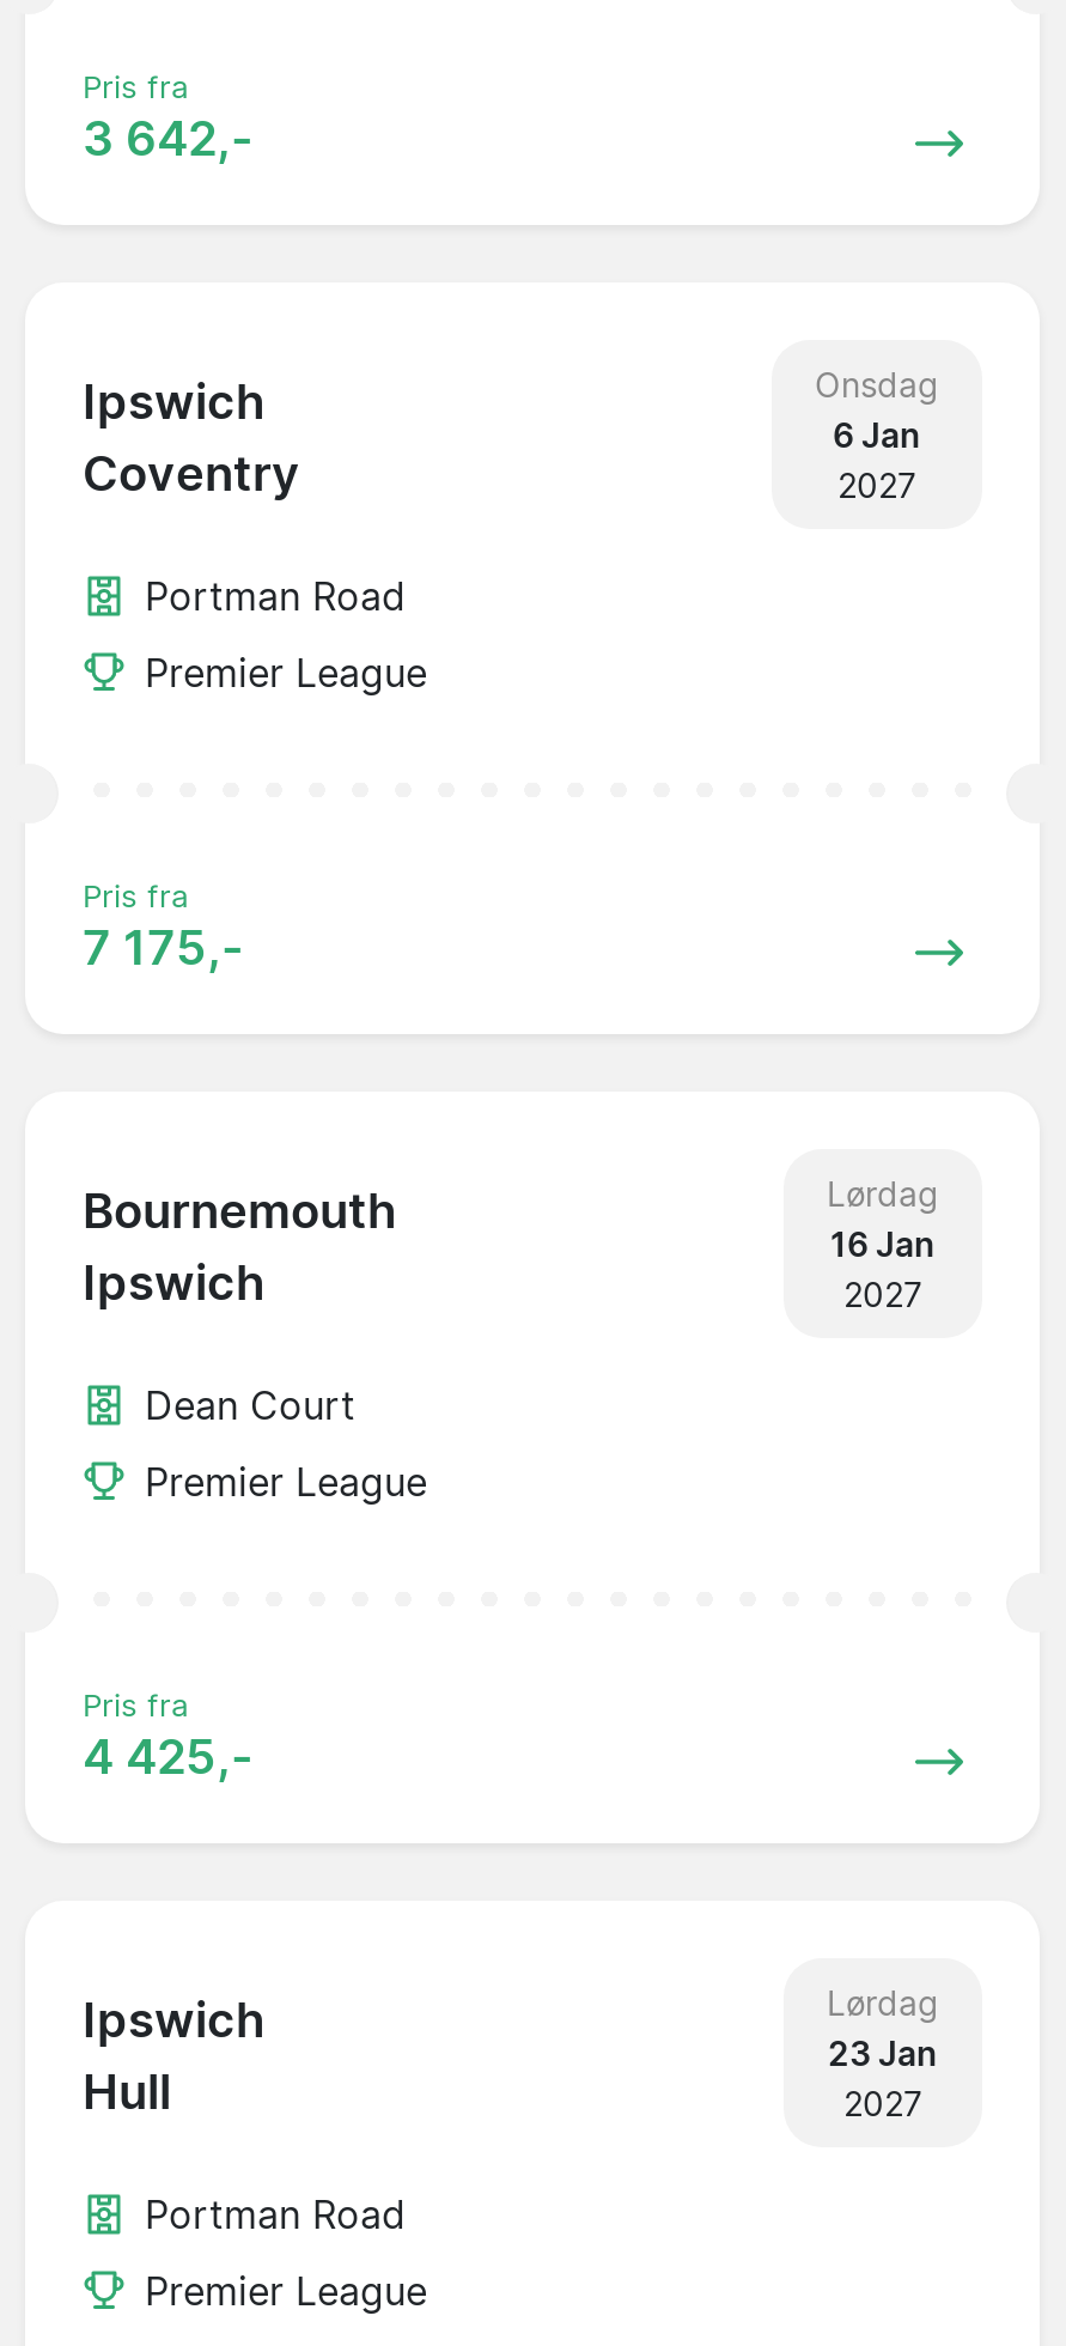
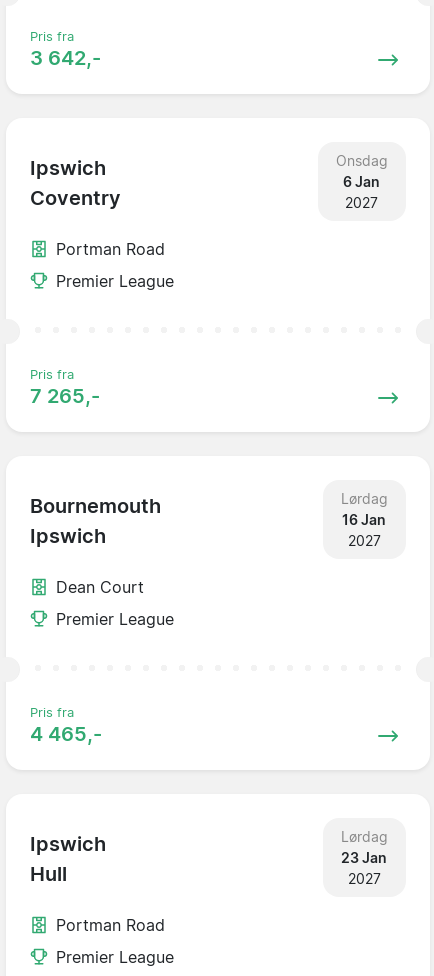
[83,918,243,976] 7 175,- -> [30,384,100,408] 7 265,-
[83,1727,252,1785] 4 425,- -> [30,722,102,746] 4 465,-

